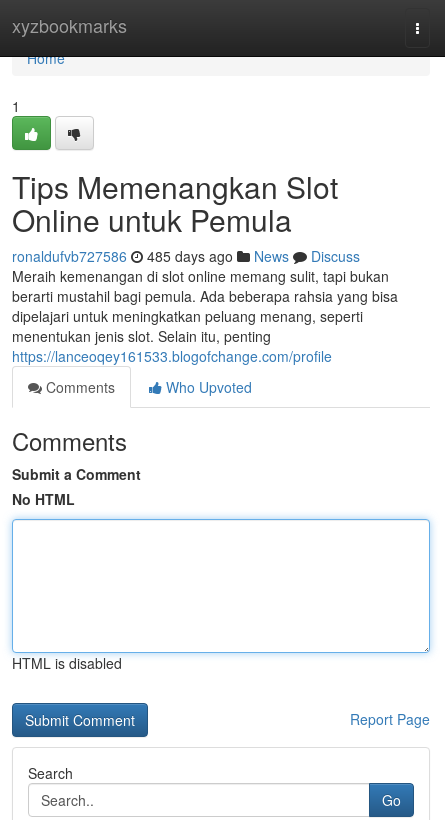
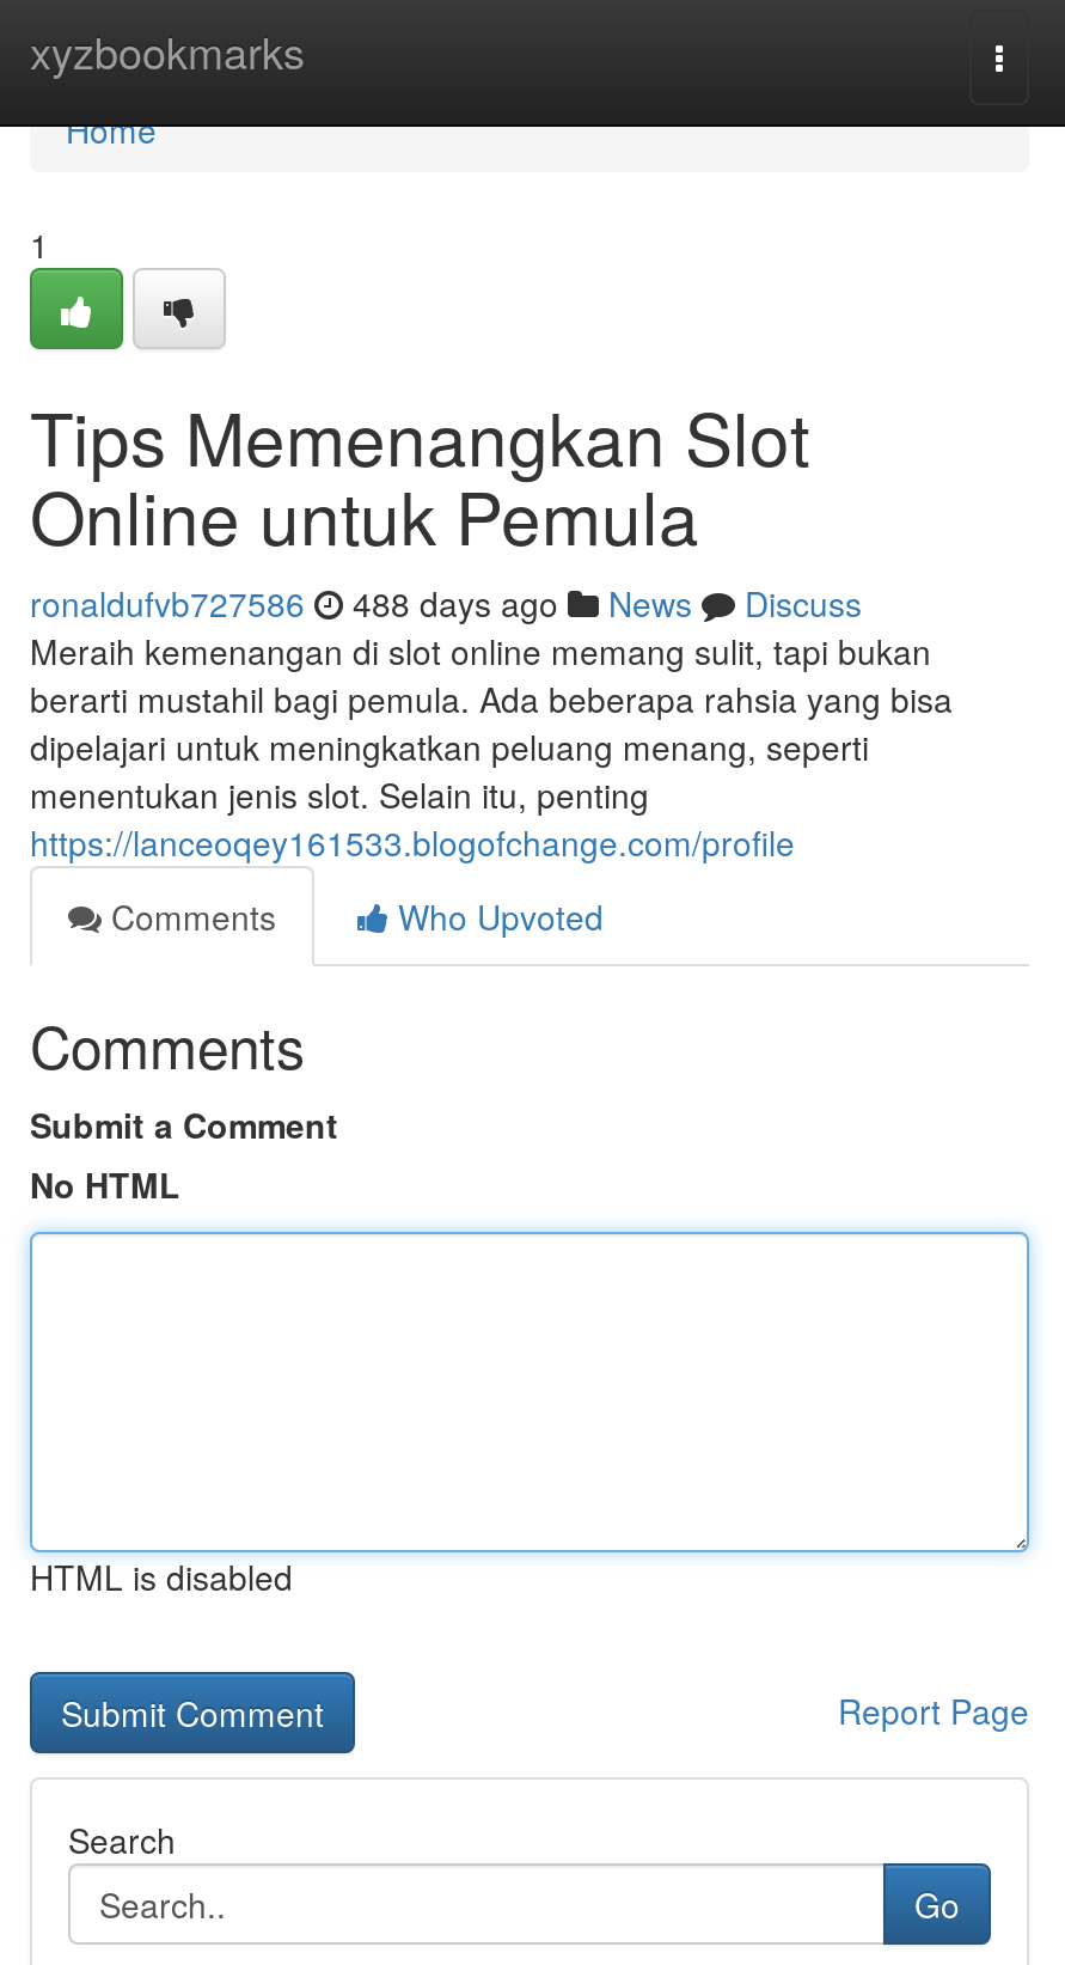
[12,246,360,266] ronaldufvb727586 485 days ago News Discuss -> [30,579,862,627] ronaldufvb727586 488 days ago News Discuss

